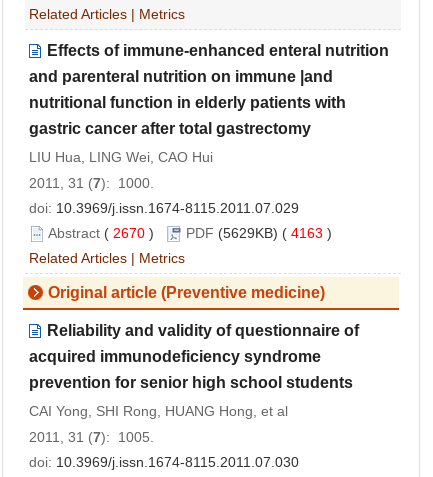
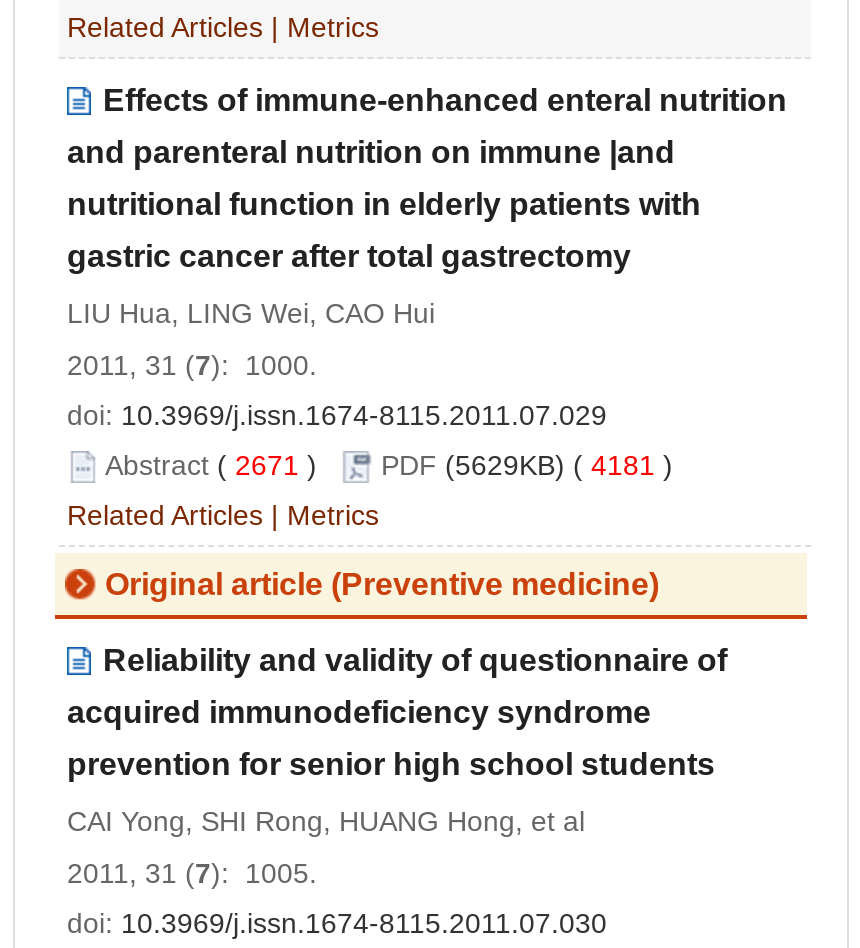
[48,225,166,241] Abstract (2670) -> [105,449,341,481] Abstract (2671)
[186,225,340,241] PDF (5629KB) (4163) -> [381,449,689,481] PDF (5629KB) (4181)

